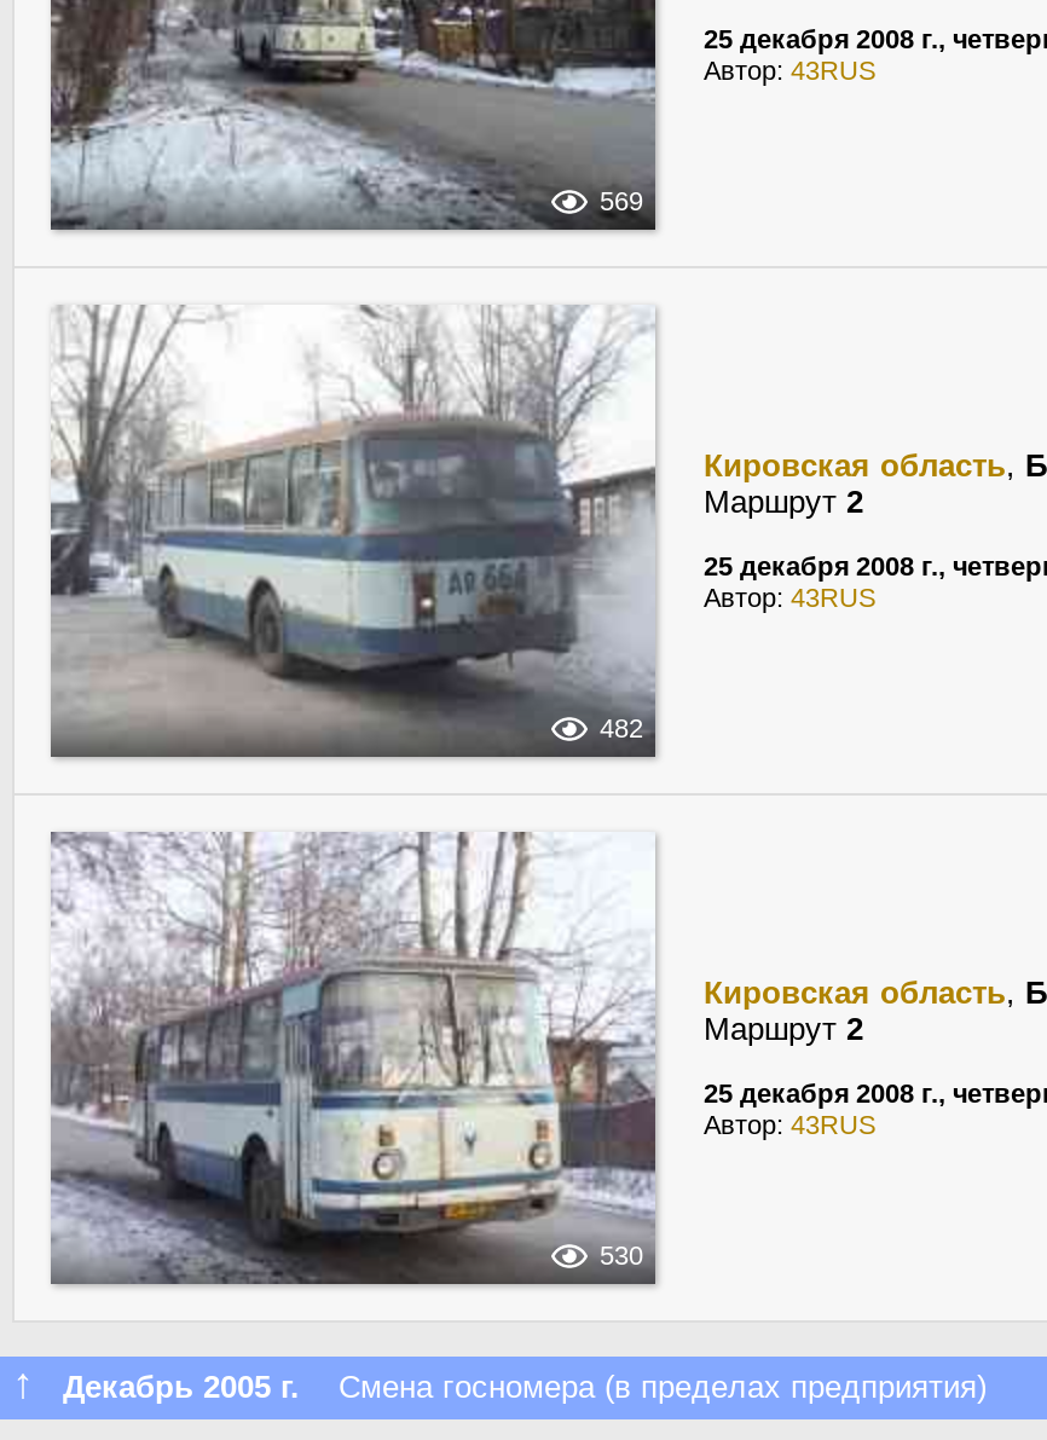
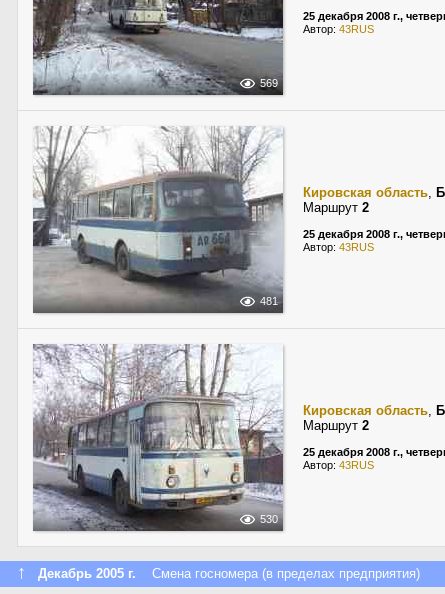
[600,713,643,742] 482 -> [260,295,278,307] 481

